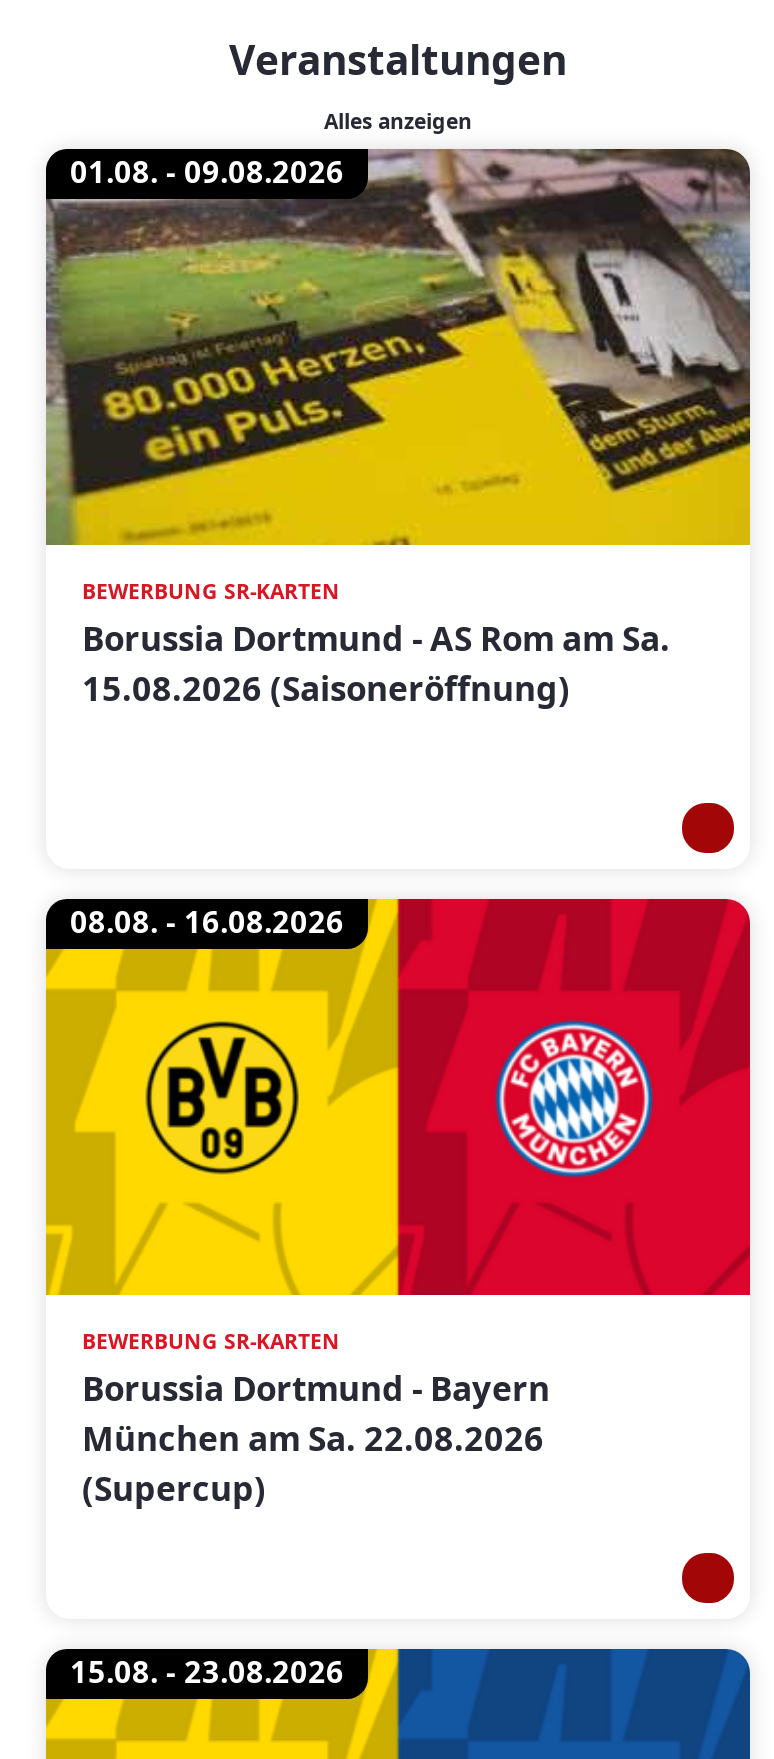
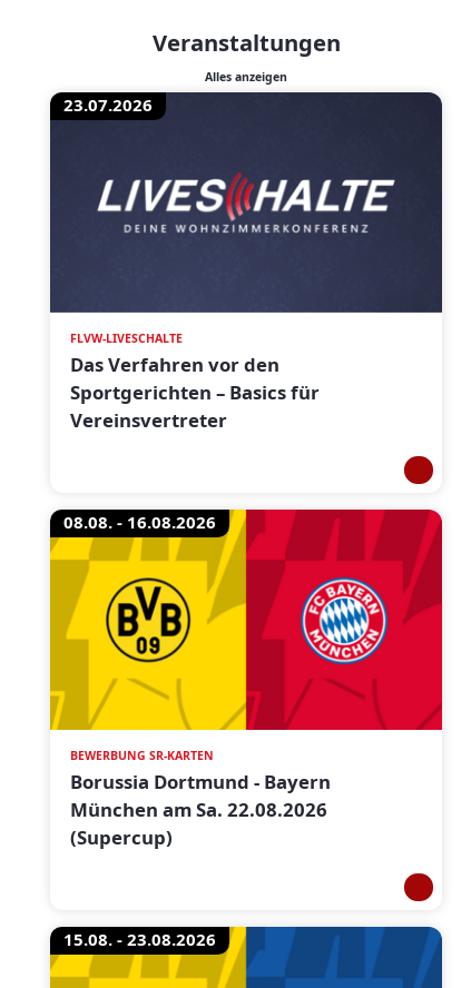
[44,147,752,547] [image] | 01.08. - 09.08.2026 -> [49,91,443,314] [image] | 23.07.2026
[82,578,670,710] BEWERBUNG SR-KARTEN | Borussia Dortmund - AS Rom am Sa. | 15.08.2026 (Saisoneröffnung) -> [70,331,320,432] FLVW-LIVESCHALTE | Das Verfahren vor den | Sportgerichten – Basics für | Vereinsvertreter

